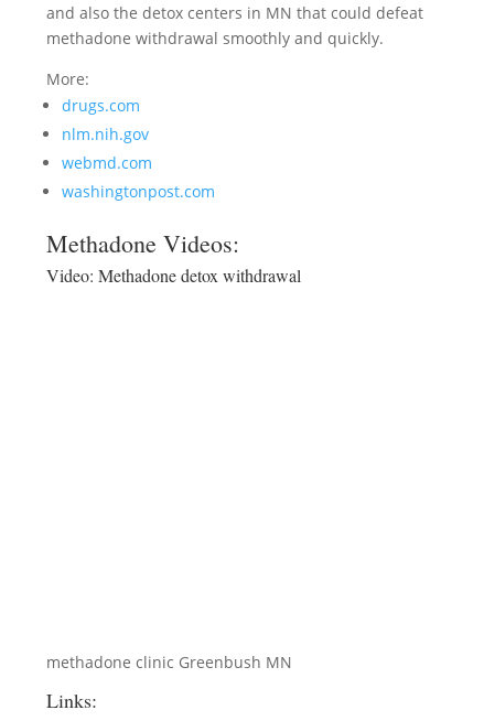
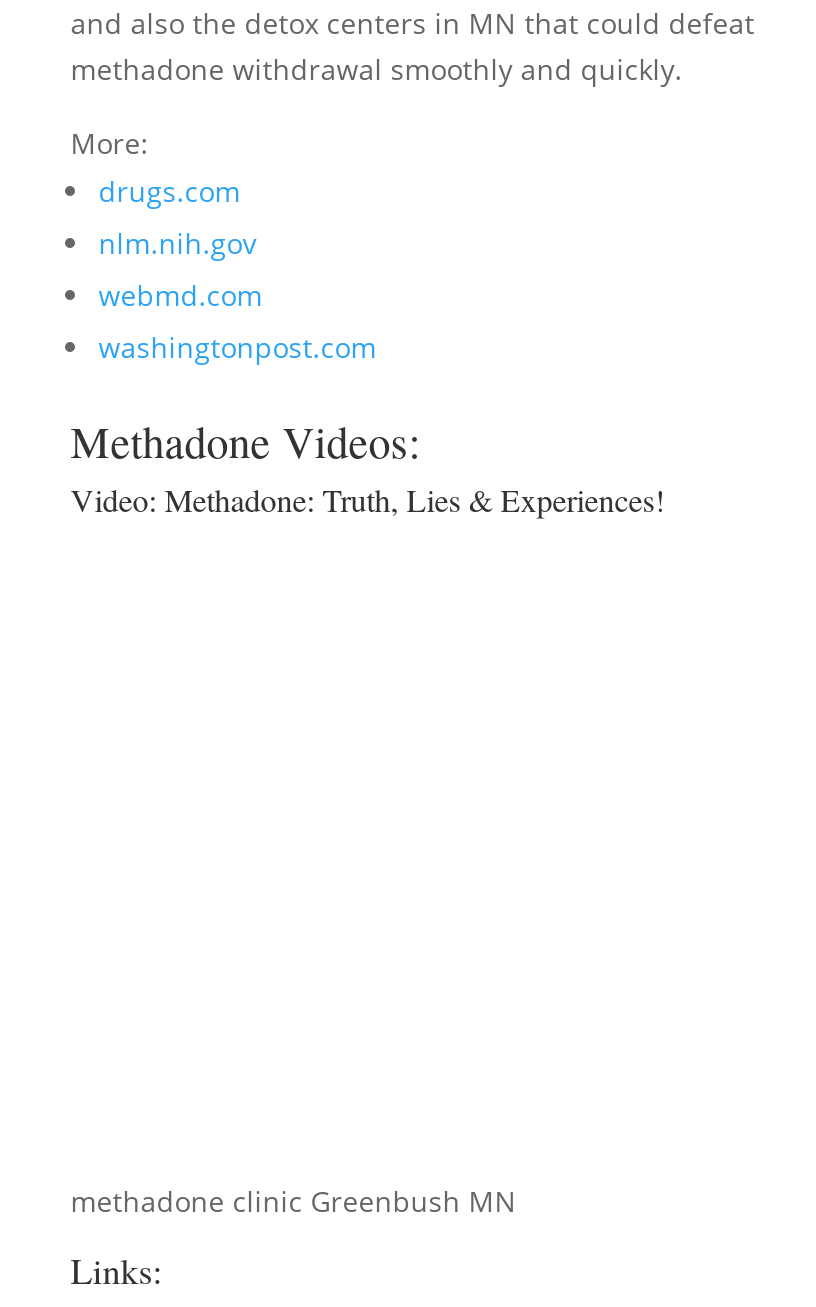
[46,263,301,287] Video: Methadone detox withdrawal -> [71,478,665,520] Video: Methadone: Truth, Lies & Experiences!

